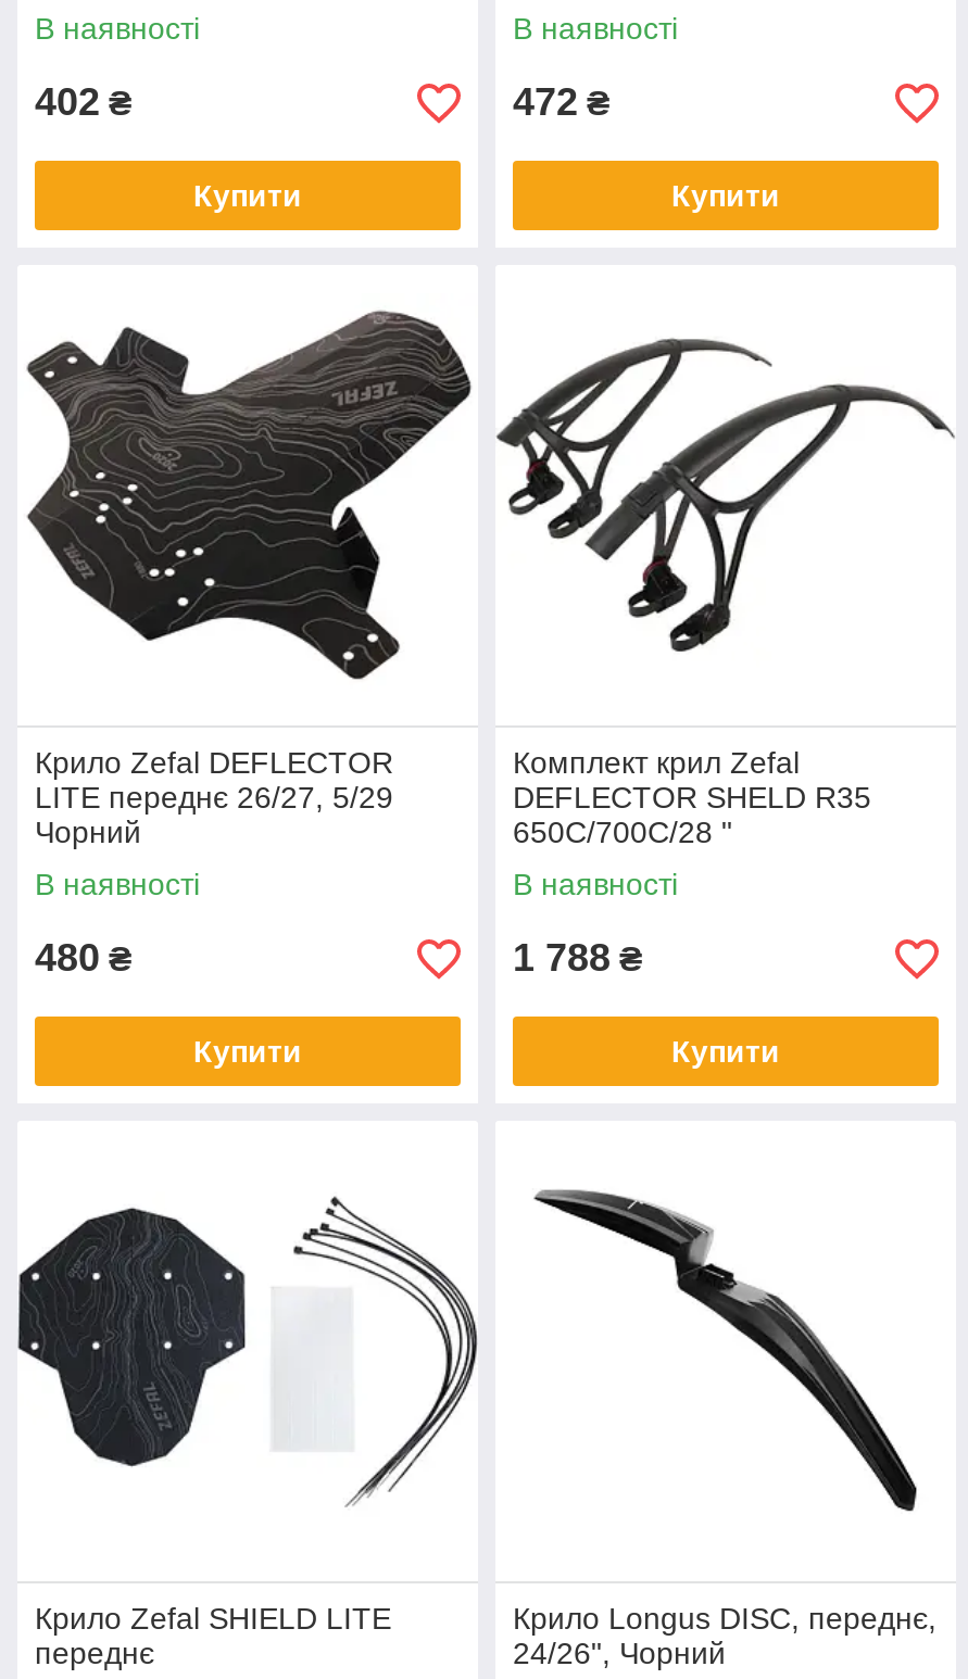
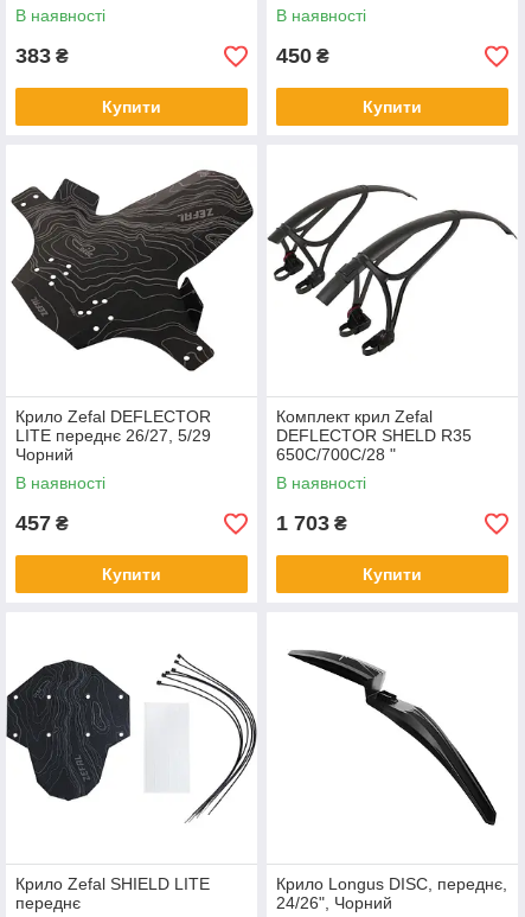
[35,80,133,124] 402 ₴ -> [15,44,69,68] 383 ₴
[513,80,611,124] 472 ₴ -> [276,44,329,68] 450 ₴
[35,936,133,980] 480 ₴ -> [15,511,69,535] 457 ₴
[513,936,643,980] 1 788 ₴ -> [276,511,347,535] 1 703 ₴

